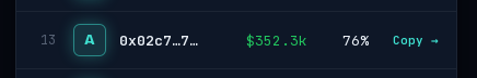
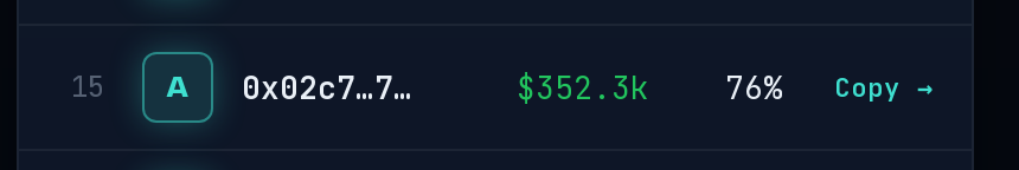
[40,31,95,49] 13 A -> [71,67,190,106] 15 A

